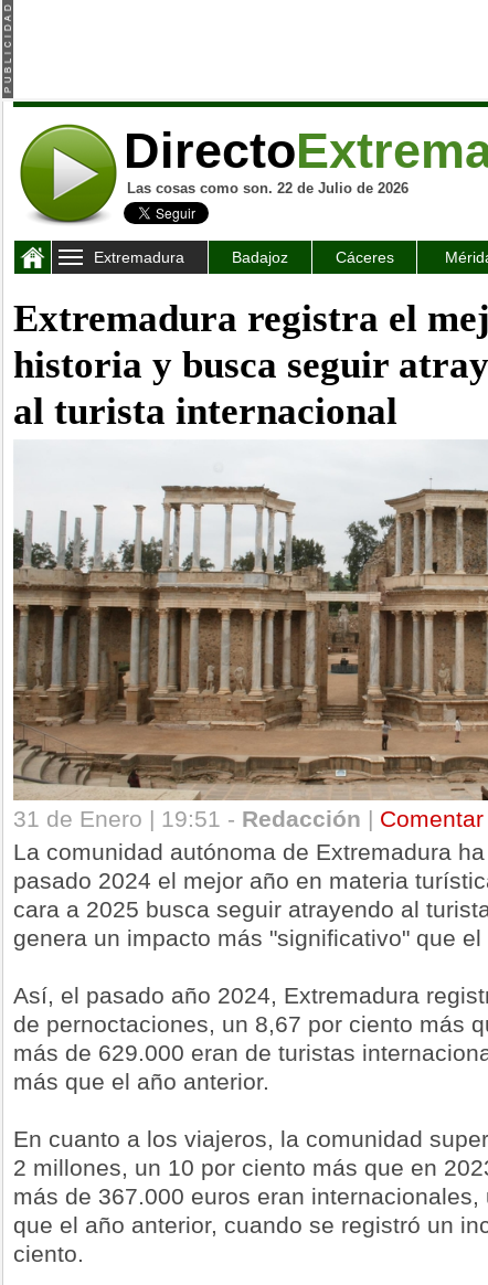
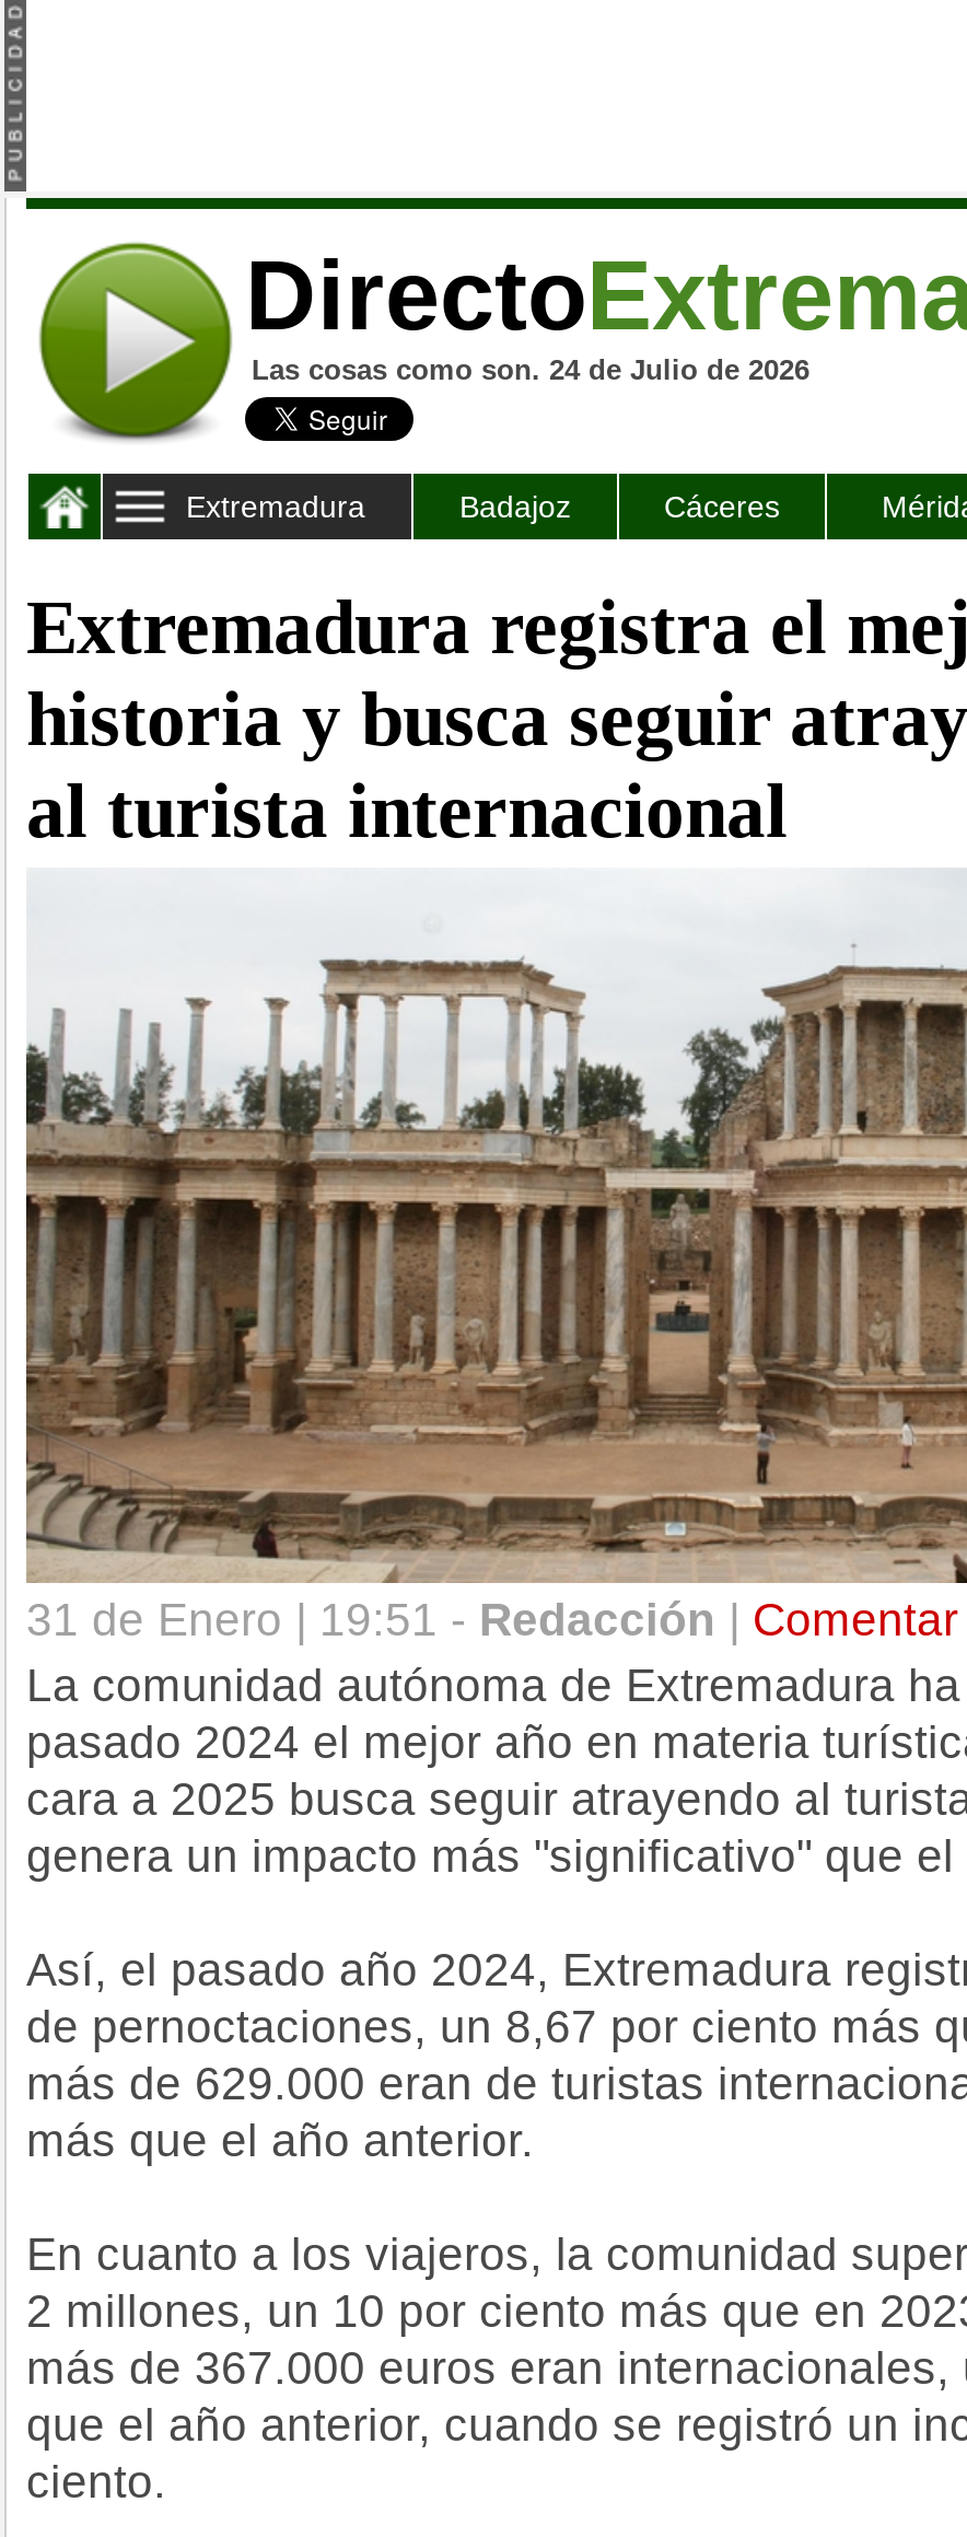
[127,180,409,197] Las cosas como son. 22 de Julio de 2026 -> [252,353,809,386] Las cosas como son. 24 de Julio de 2026

